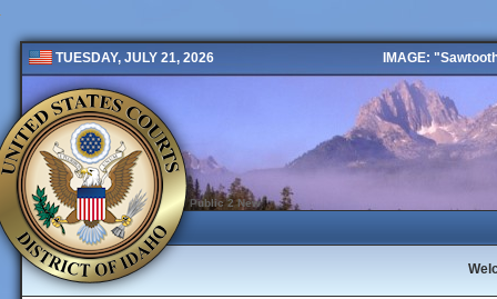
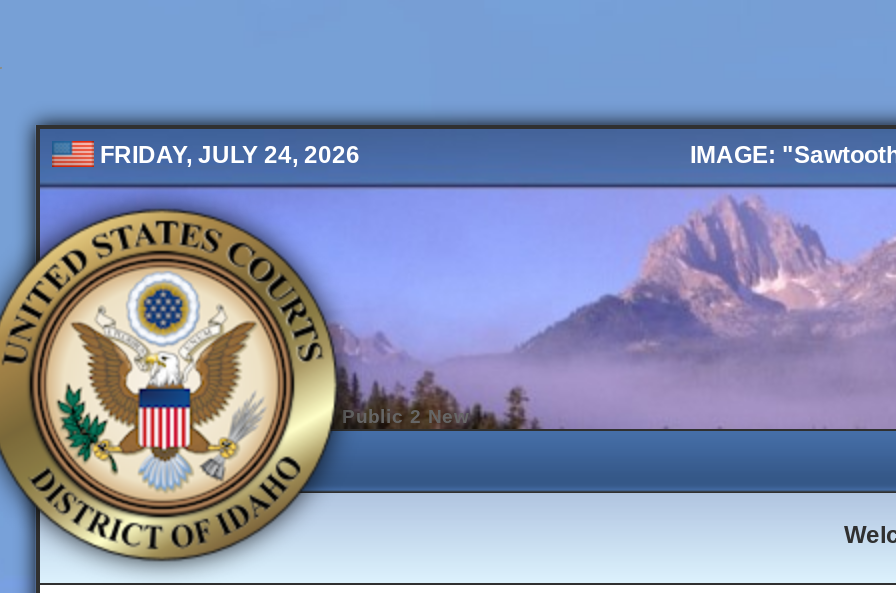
[52,50,214,66] TUESDAY, JULY 21, 2026 -> [94,141,360,169] FRIDAY, JULY 24, 2026

